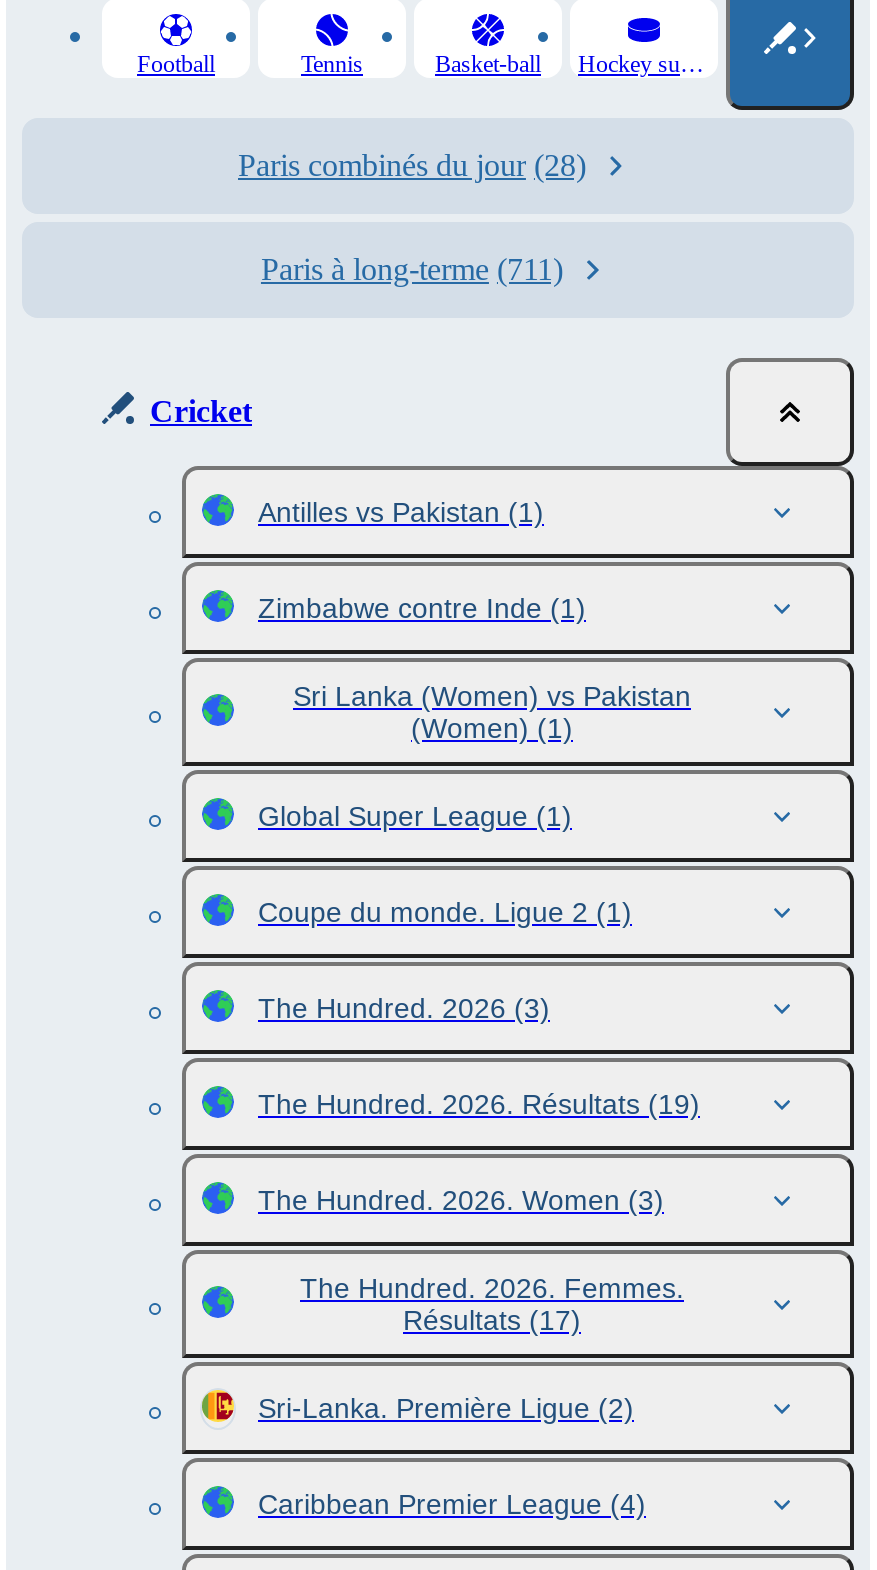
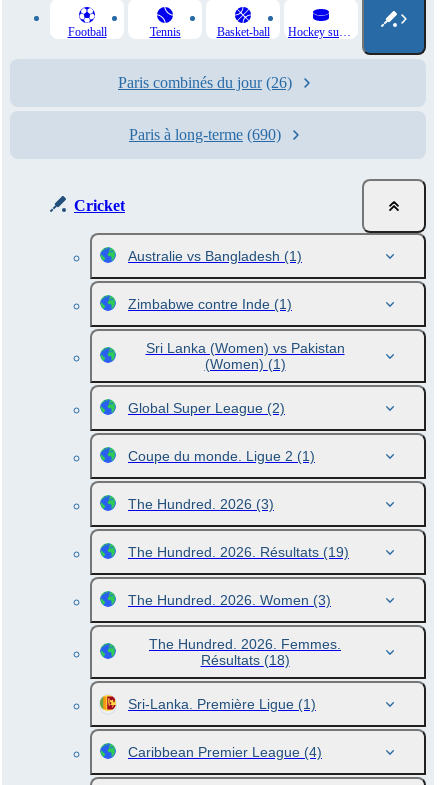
[238,148,586,182] Paris combinés du jour (28) -> [118,74,292,91] Paris combinés du jour (26)
[261,252,563,286] Paris à long-terme (711) -> [129,126,281,143] Paris à long-terme (690)
[258,496,544,528] Antilles vs Pakistan (1) -> [128,248,302,264] Australie vs Bangladesh (1)
[258,800,572,832] Global Super League (1) -> [128,400,285,416] Global Super League (2)
[403,1304,581,1336] Résultats (17) -> [200,652,289,668] Résultats (18)
[258,1392,634,1424] Sri-Lanka. Première Ligue (2) -> [128,696,316,712] Sri-Lanka. Première Ligue (1)

